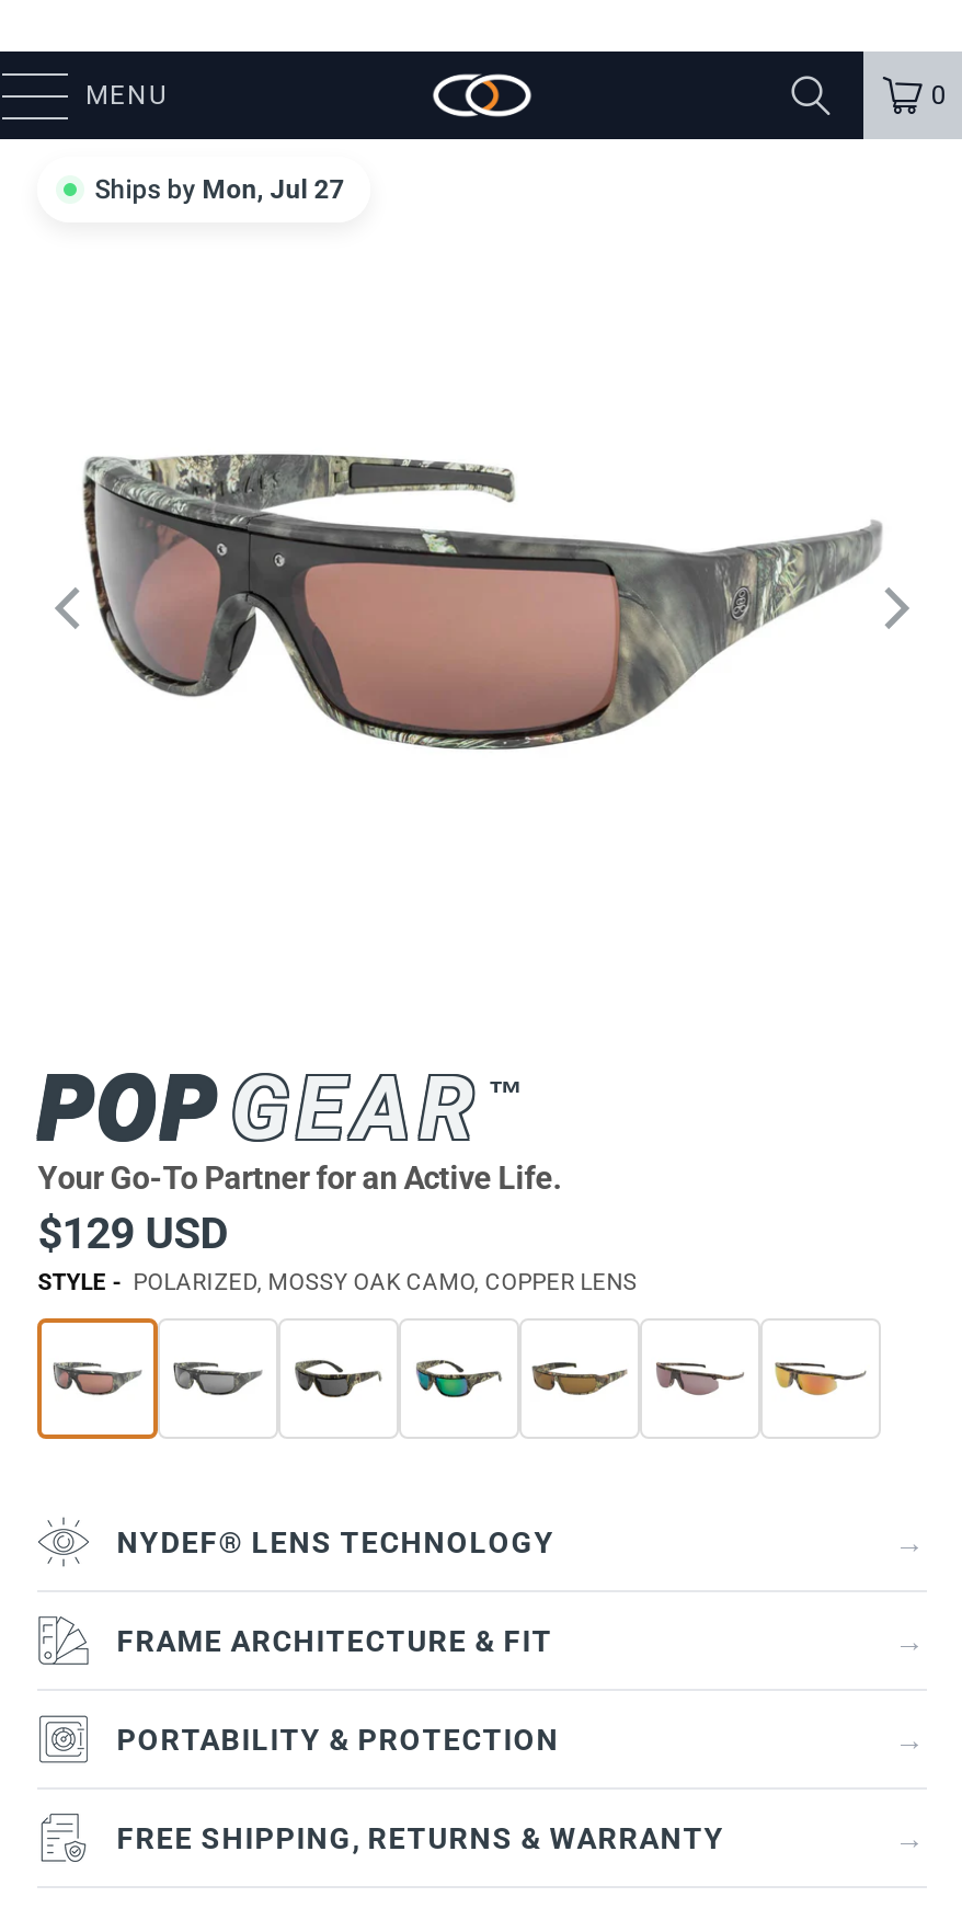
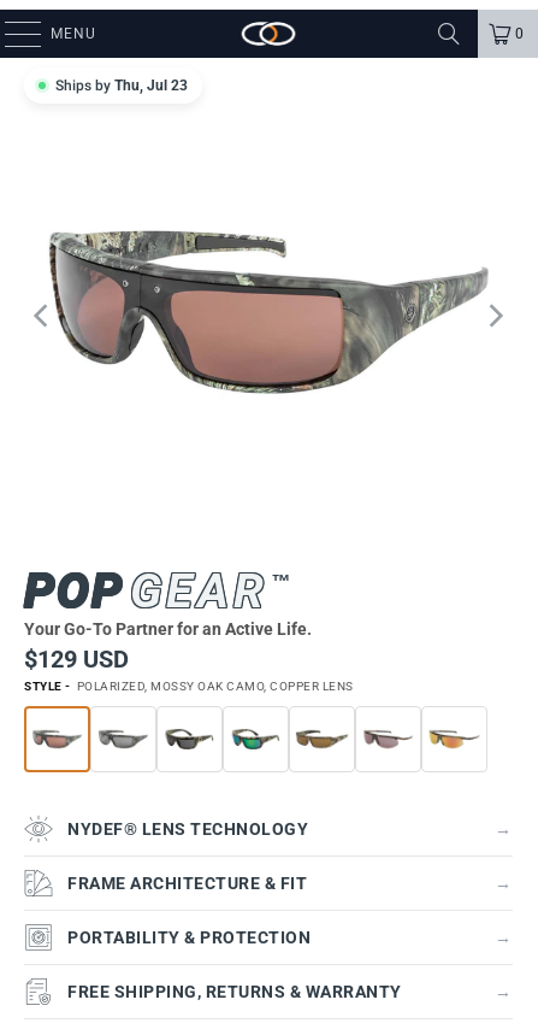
[95,174,344,205] Ships by Mon, Jul 27 -> [56,77,188,94] Ships by Thu, Jul 23

